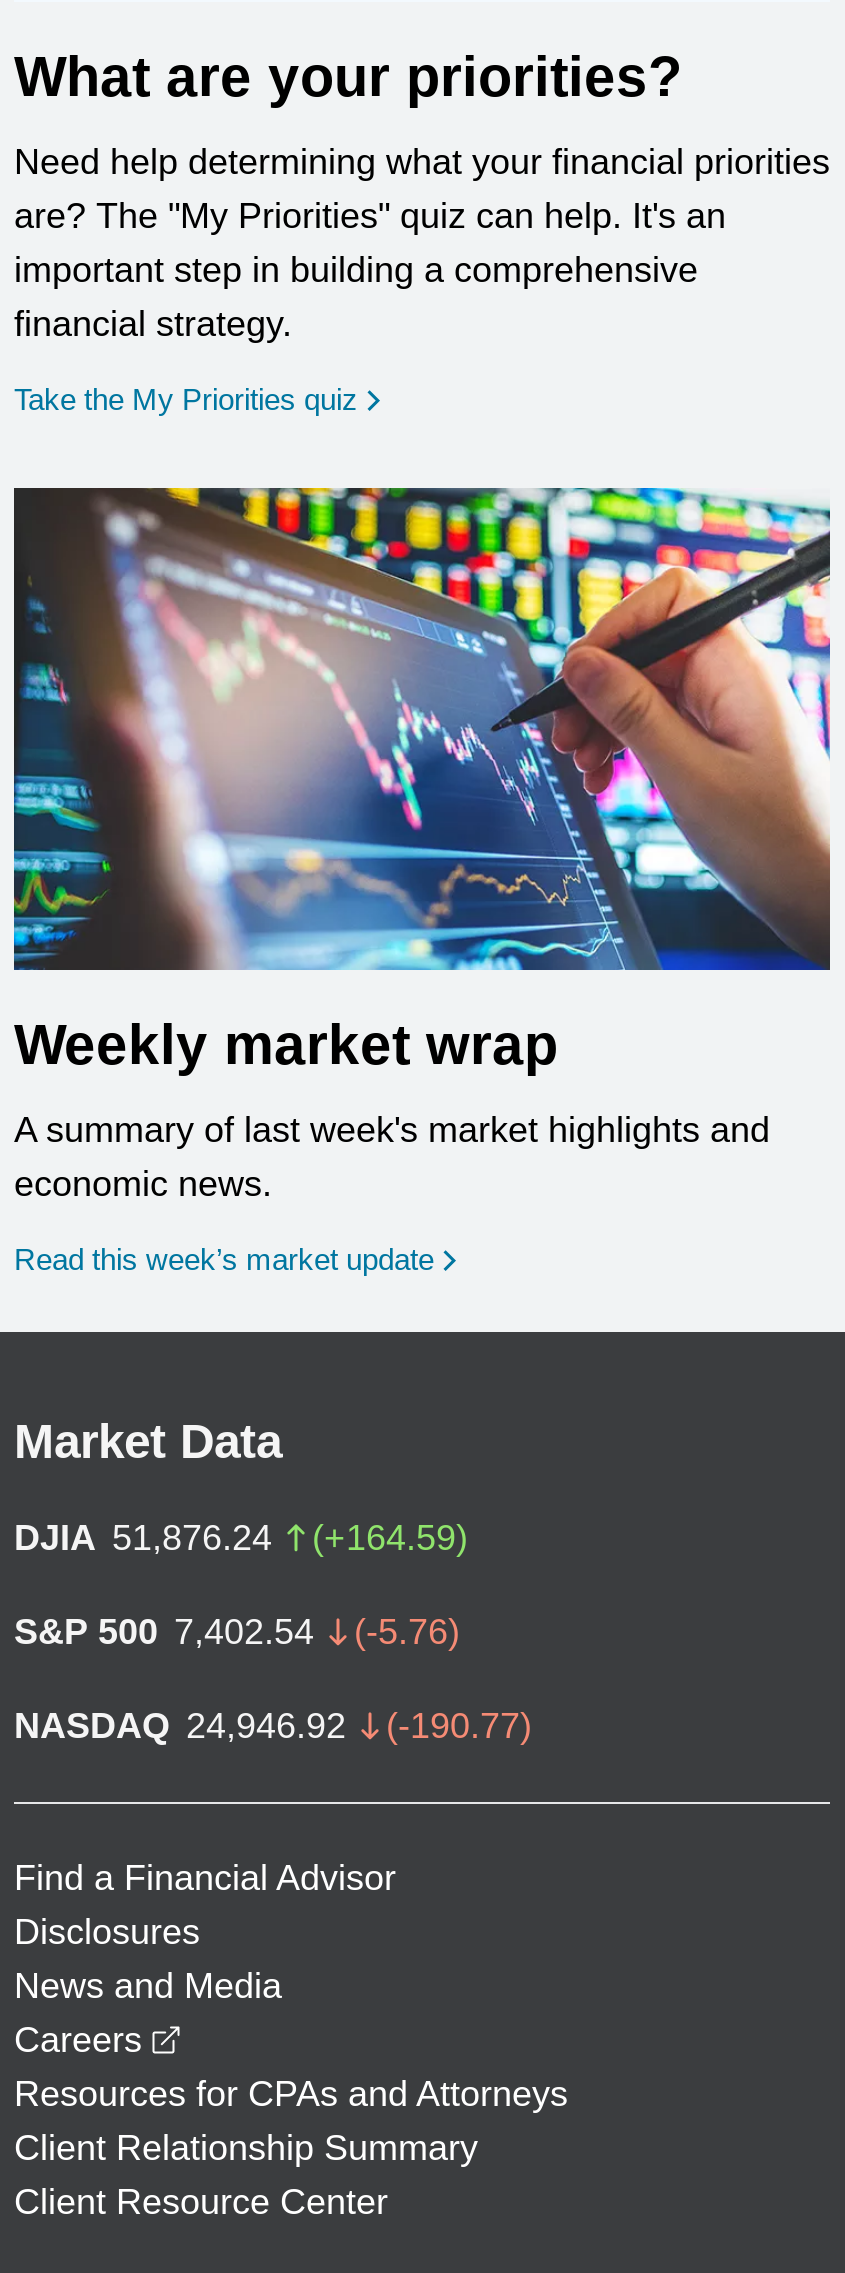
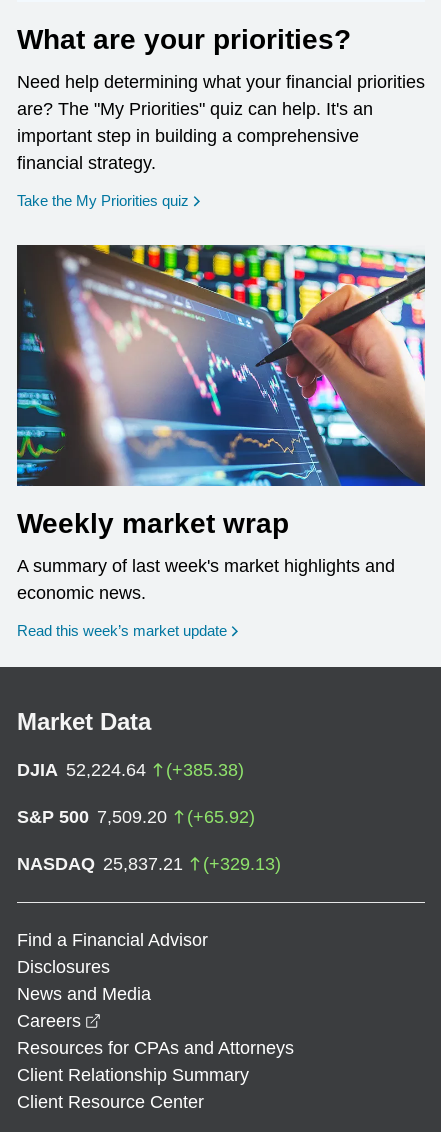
[14,1518,468,1558] DJIA 51,876.24 | (+164.59) -> [17,760,244,780] DJIA 52,224.64 | (+385.38)
[14,1612,460,1652] S&P 500 7,402.54 | (-5.76) -> [17,807,255,827] S&P 500 7,509.20 | (+65.92)
[14,1706,532,1746] NASDAQ 24,946.92 | (-190.77) -> [17,854,281,874] NASDAQ 25,837.21 | (+329.13)

